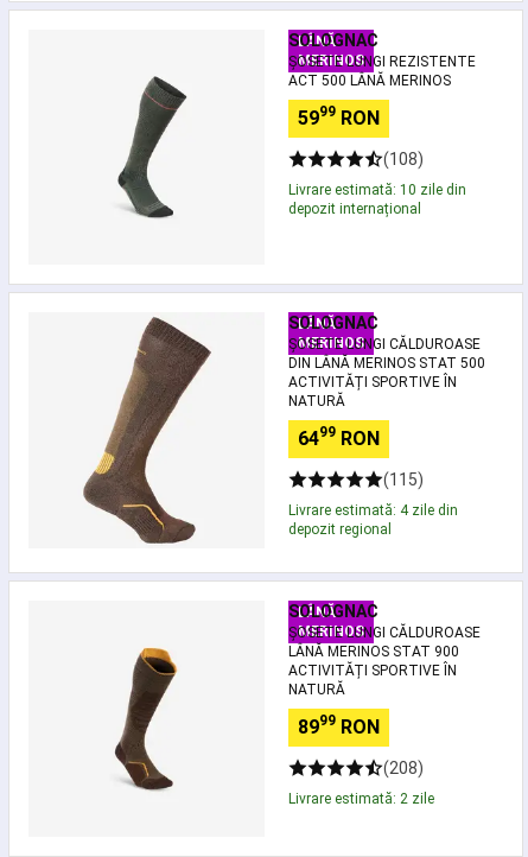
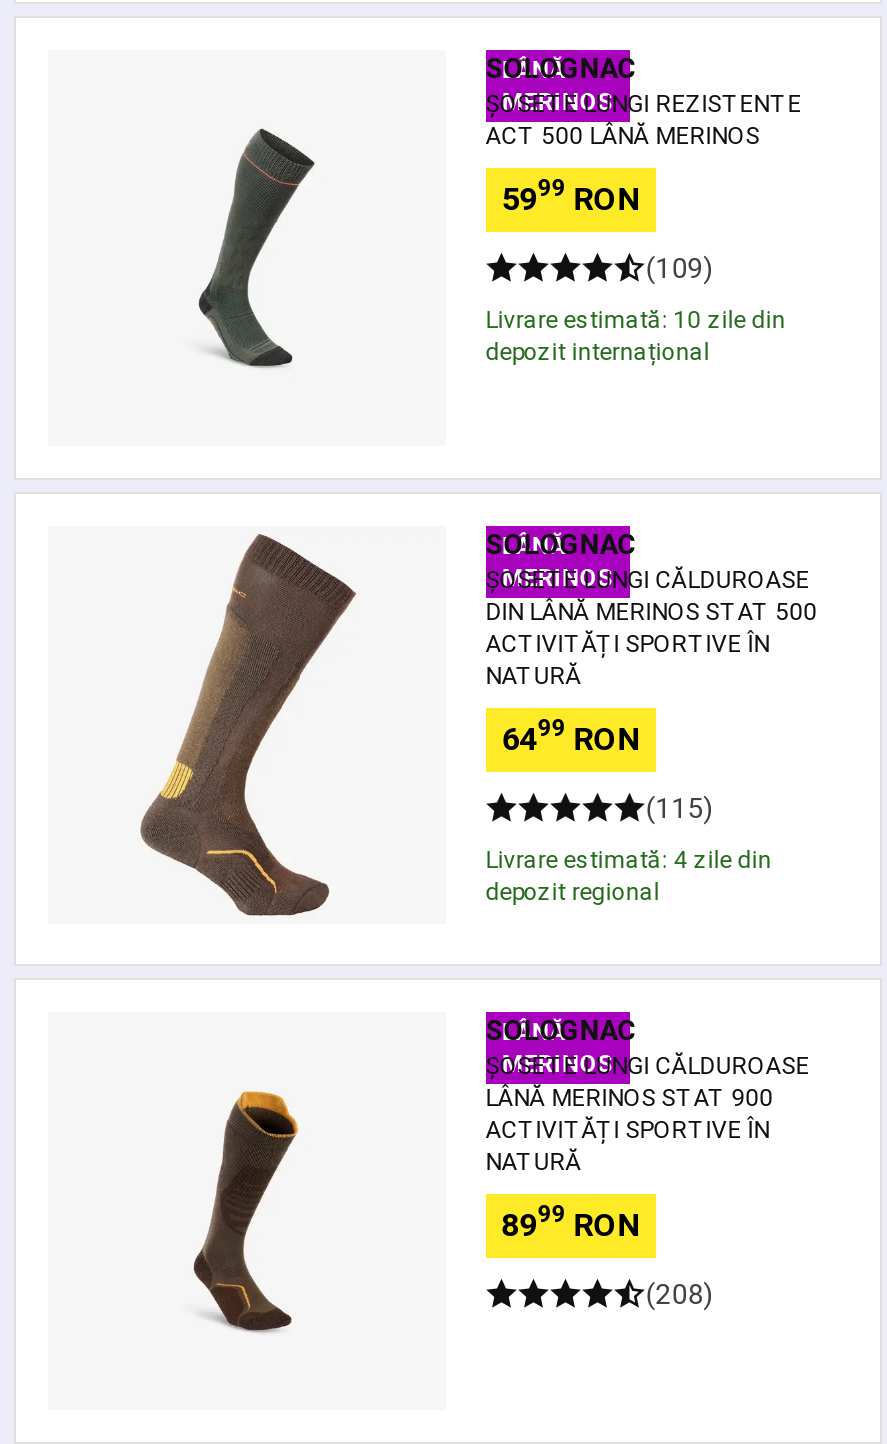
[383,149,423,168] (108) -> [645,251,713,283] (109)
[288,791,434,807] Livrare estimată: 2 zile -> none

